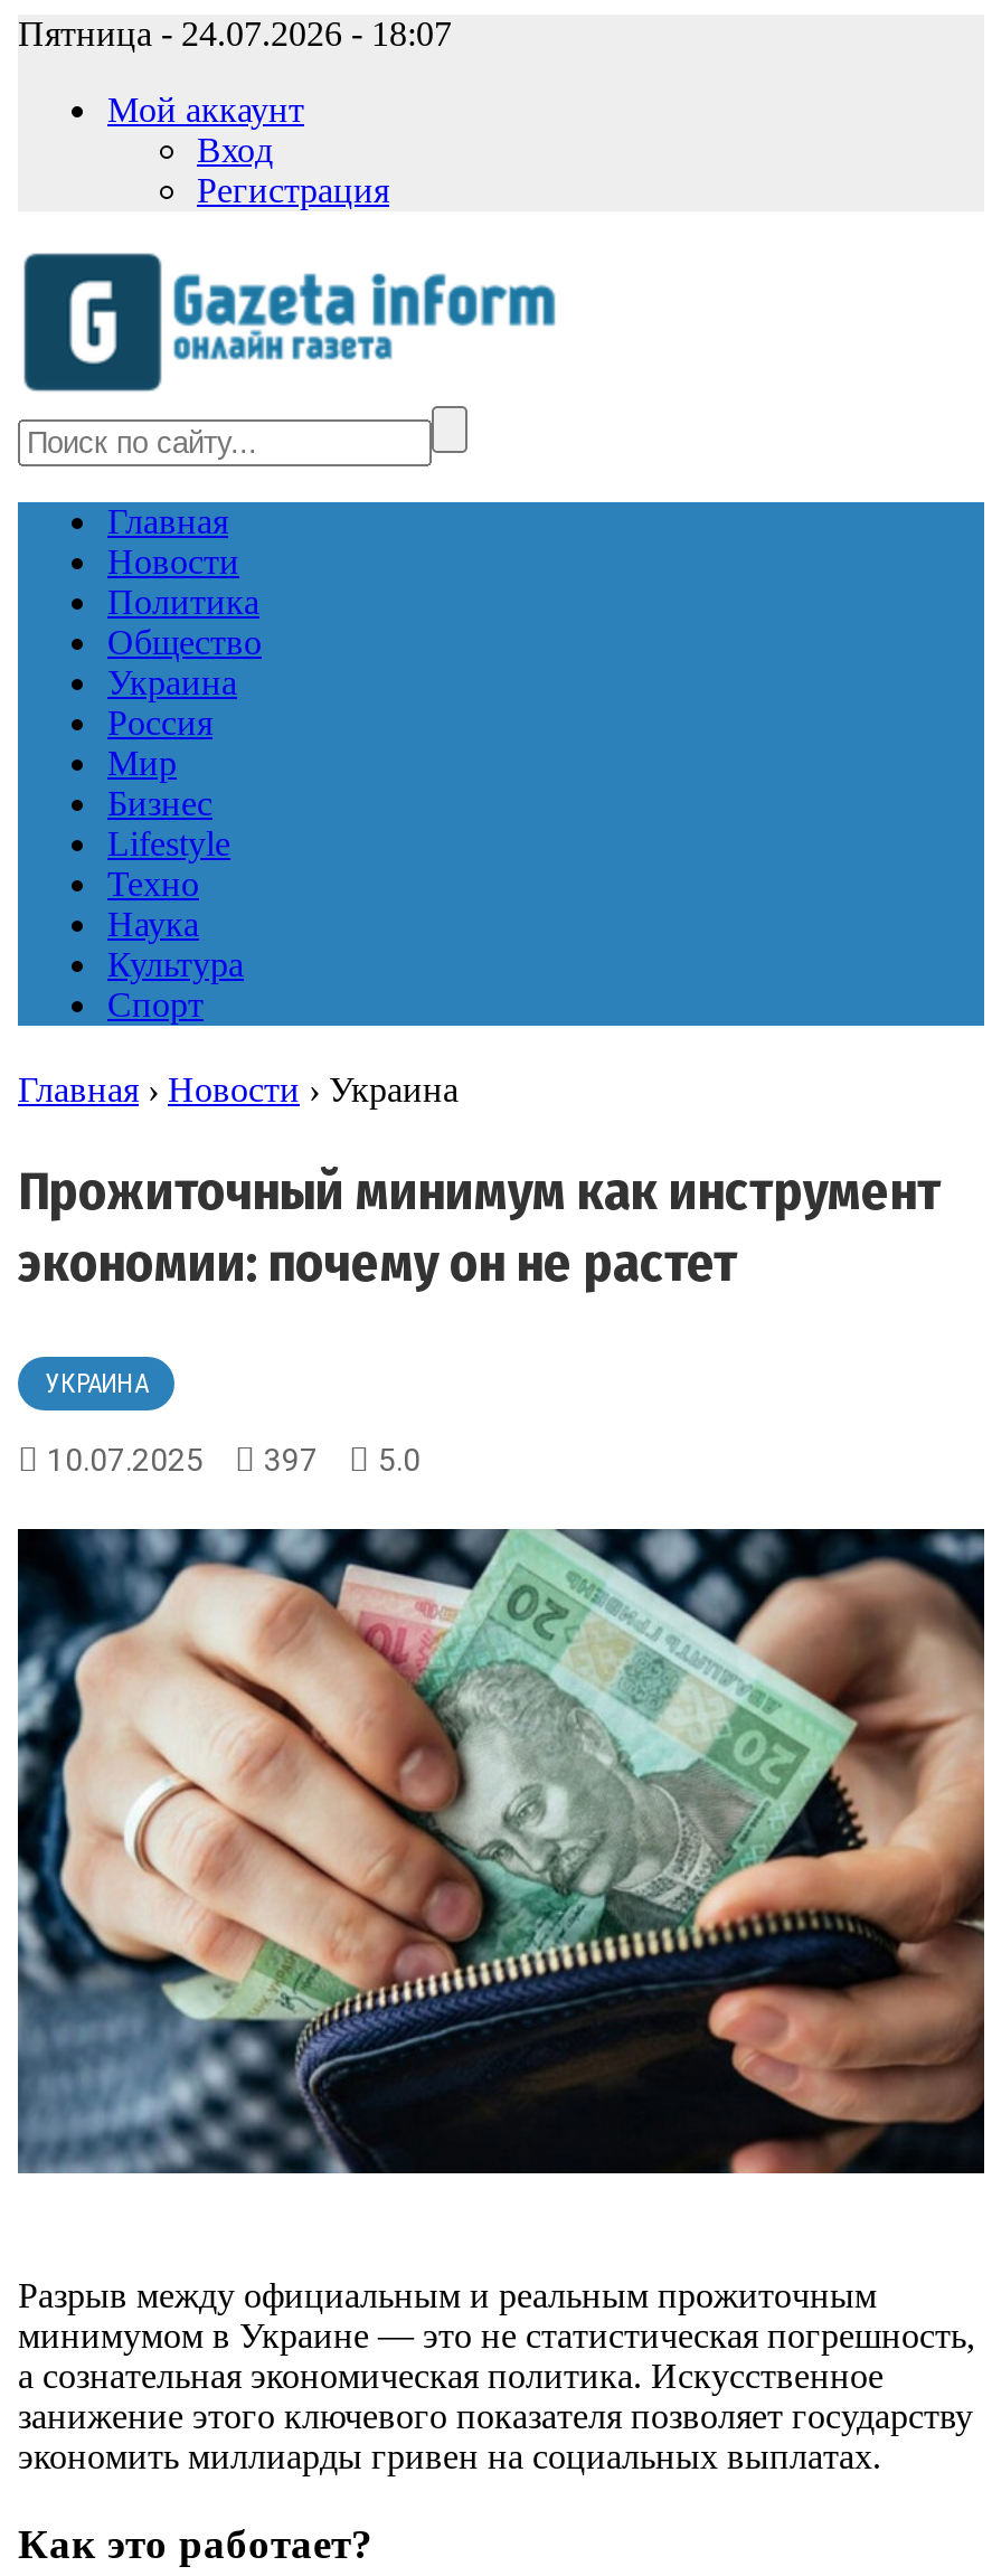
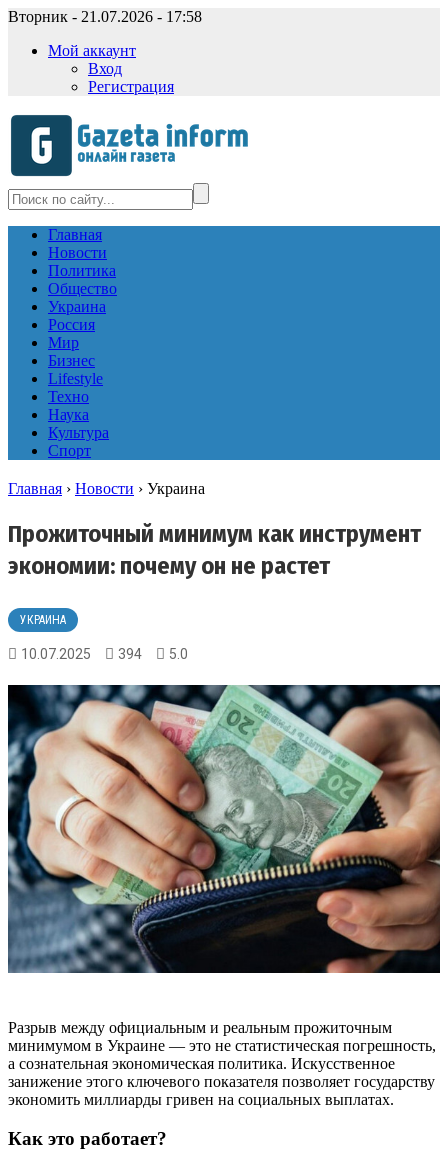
[18,15,452,53] Пятница - 24.07.2026 - 18:07 -> [8,8,202,25] Вторник - 21.07.2026 - 17:58
[47,1441,421,1477] 10.07.2025 397 5.0 -> [21,646,188,662] 10.07.2025 394 5.0

